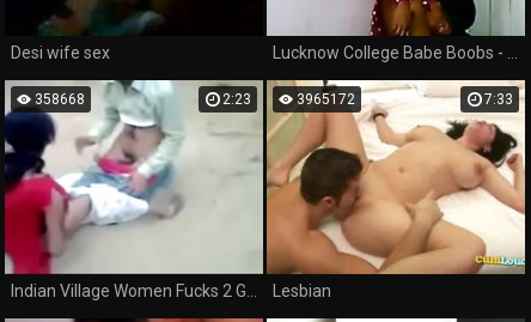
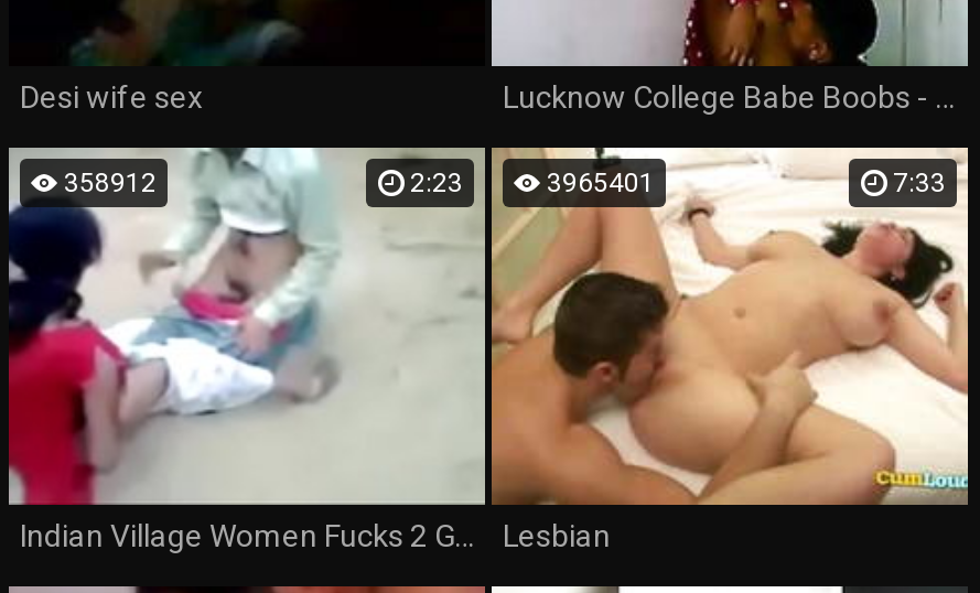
[35,91,85,108] 358668 -> [64,168,157,198] 358912
[297,91,355,108] 3965172 -> [547,168,655,198] 3965401

